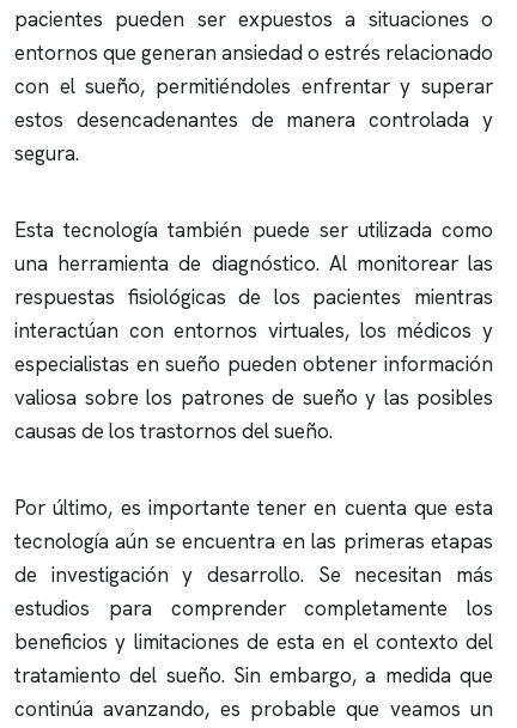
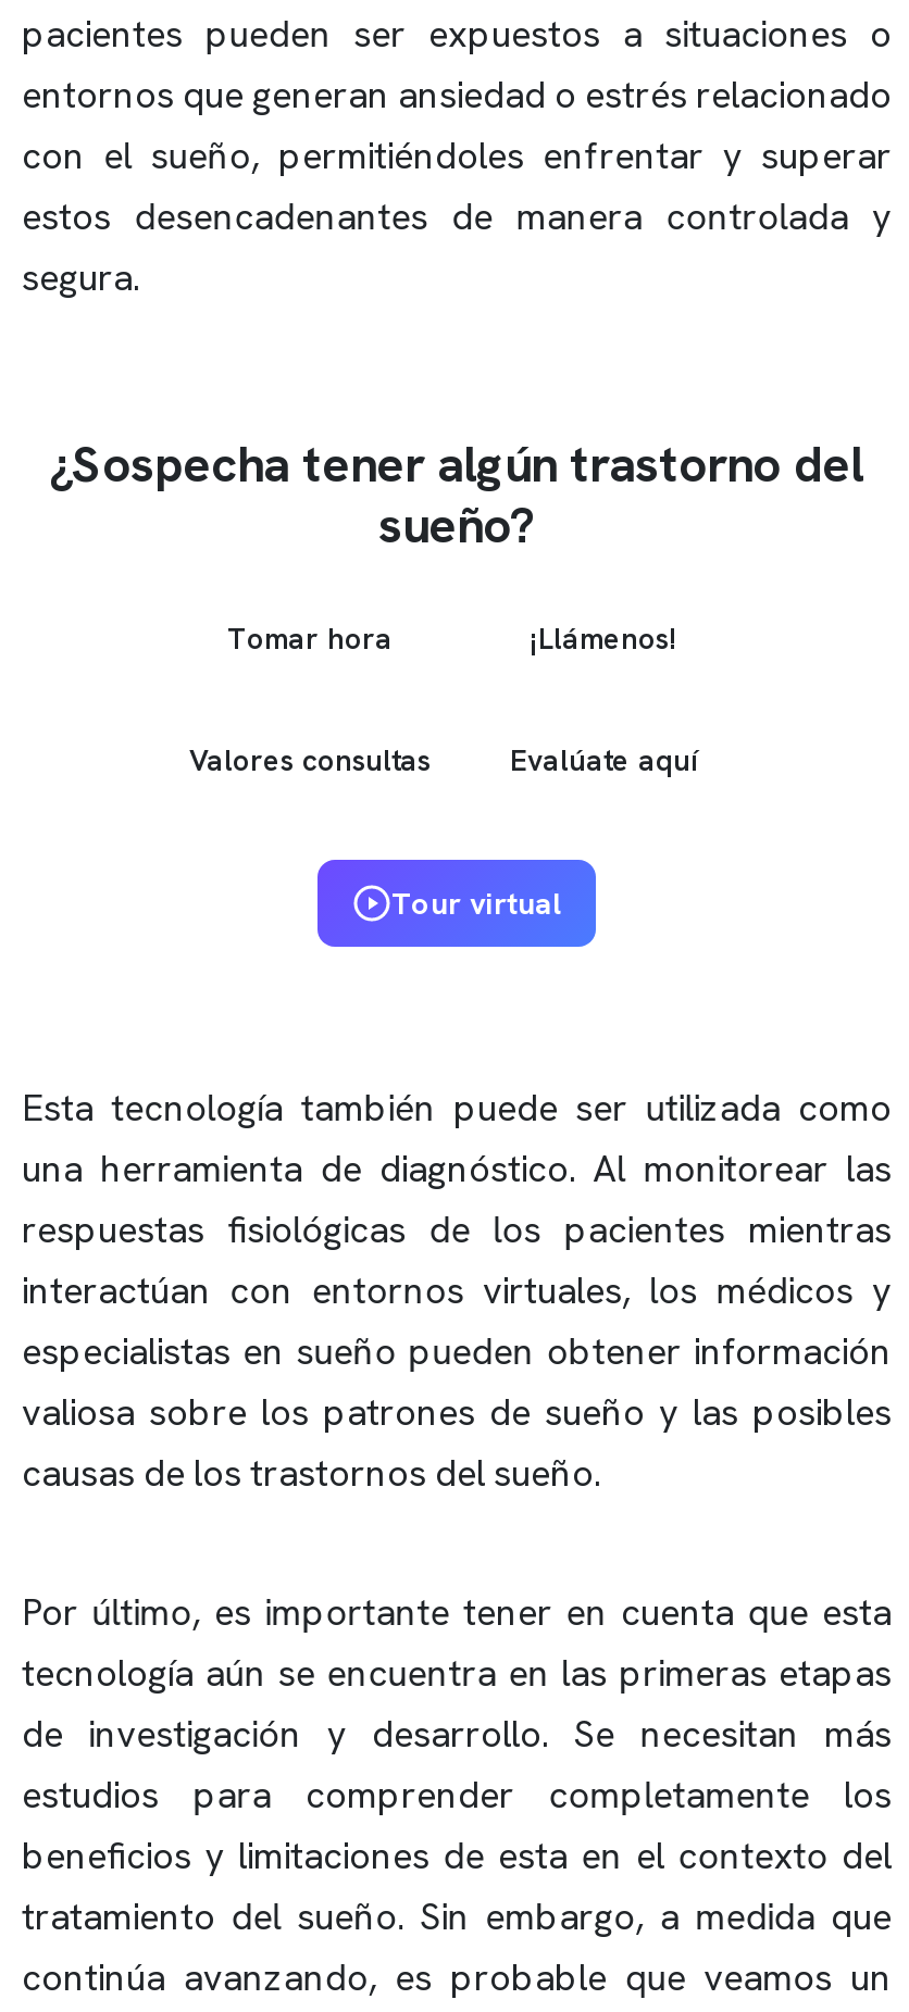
none -> [50,432,863,778] ¿Sospecha tener algún trastorno del | sueño? | Tomar hora | ¡Llámenos! | Valores consultas | Evalúate aquí
none -> [391,884,561,923] Tour virtual

